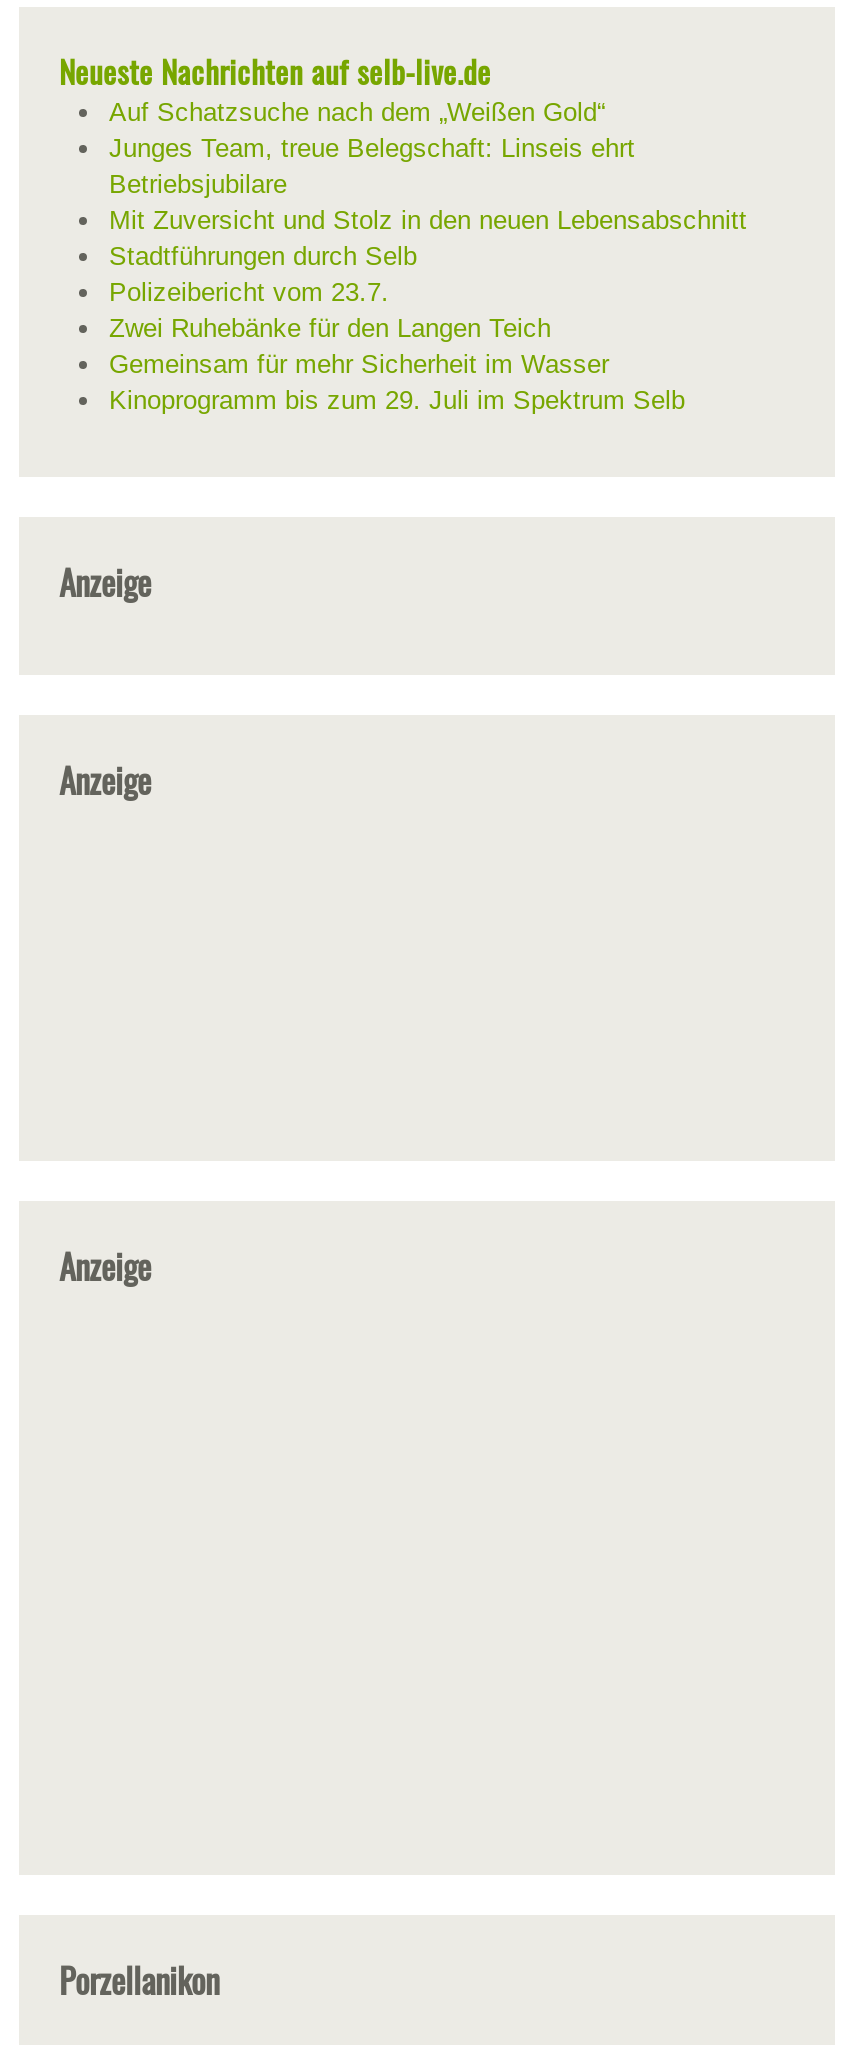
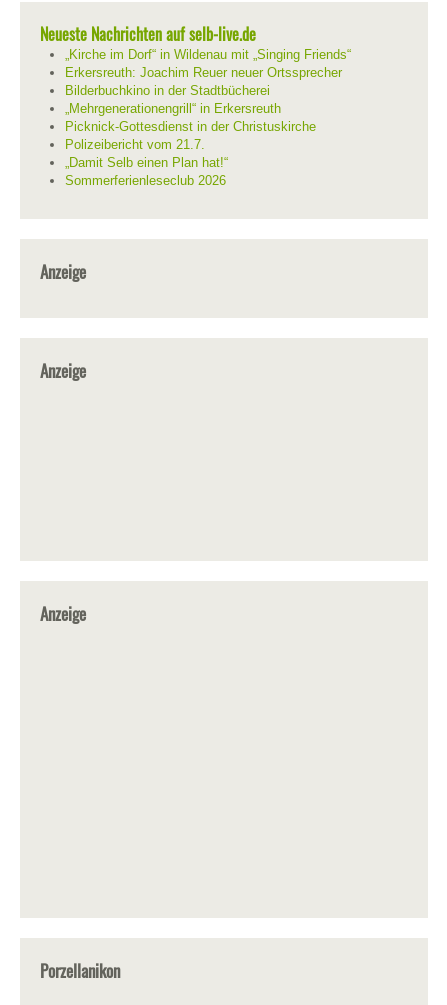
[109,96,747,414] Auf Schatzsuche nach dem „Weißen Gold“ | Junges Team, treue Belegschaft: Linseis ehrt | Betriebsjubilare | Mit Zuversicht und Stolz in den neuen Lebensabschnitt | Stadtführungen durch Selb | Polizeibericht vom 23.7. | Zwei Ruhebänke für den Langen Teich | Gemeinsam für mehr Sicherheit im Wasser | Kinoprogramm bis zum 29. Juli im Spektrum Selb -> [65,47,351,188] „Kirche im Dorf“ in Wildenau mit „Singing Friends“ | Erkersreuth: Joachim Reuer neuer Ortssprecher | Bilderbuchkino in der Stadtbücherei | „Mehrgenerationengrill“ in Erkersreuth | Picknick-Gottesdienst in der Christuskirche | Polizeibericht vom 21.7. | „Damit Selb einen Plan hat!“ | Sommerferienleseclub 2026

